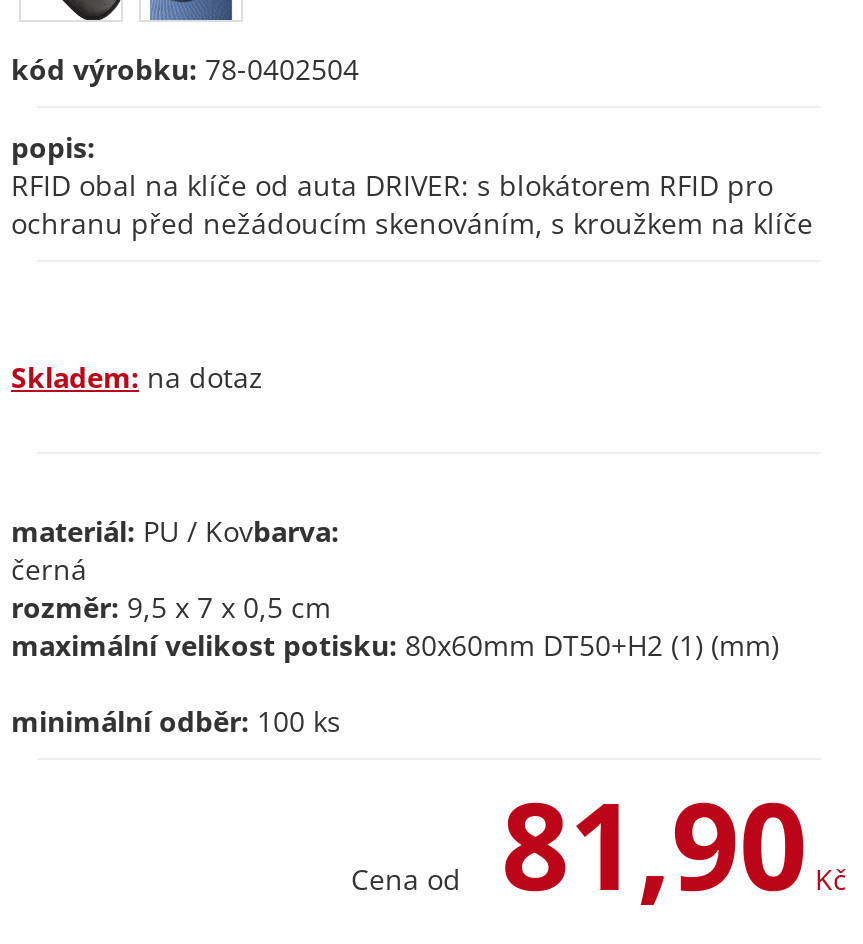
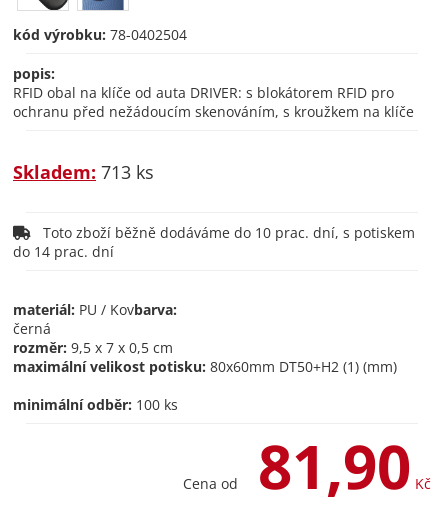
[11,358,263,396] Skladem: na dotaz -> [13,160,415,261] Skladem: 713 ks | Toto zboží běžně dodáváme do 10 prac. dní, s potiskem | do 14 prac. dní

